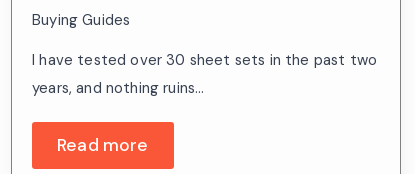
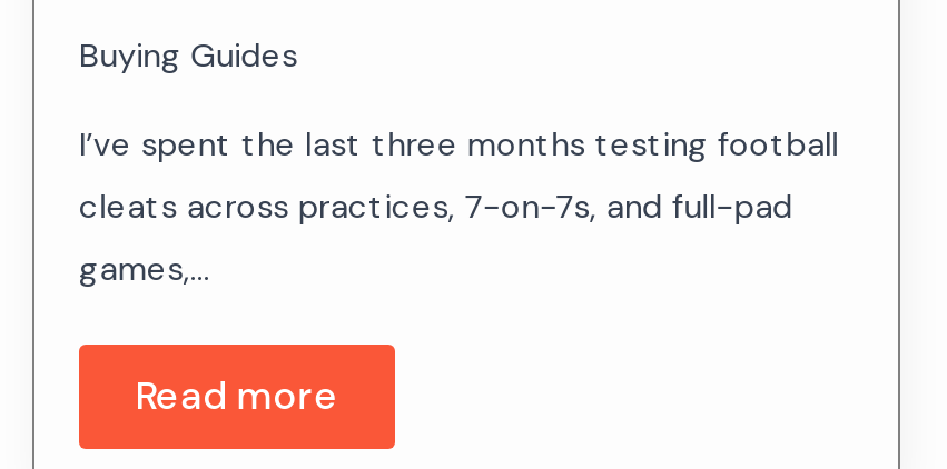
[32,50,377,98] I have tested over 30 sheet sets in the past two | years, and nothing ruins… -> [79,123,839,292] I’ve spent the last three months testing football | cleats across practices, 7-on-7s, and full-pad | games,…

